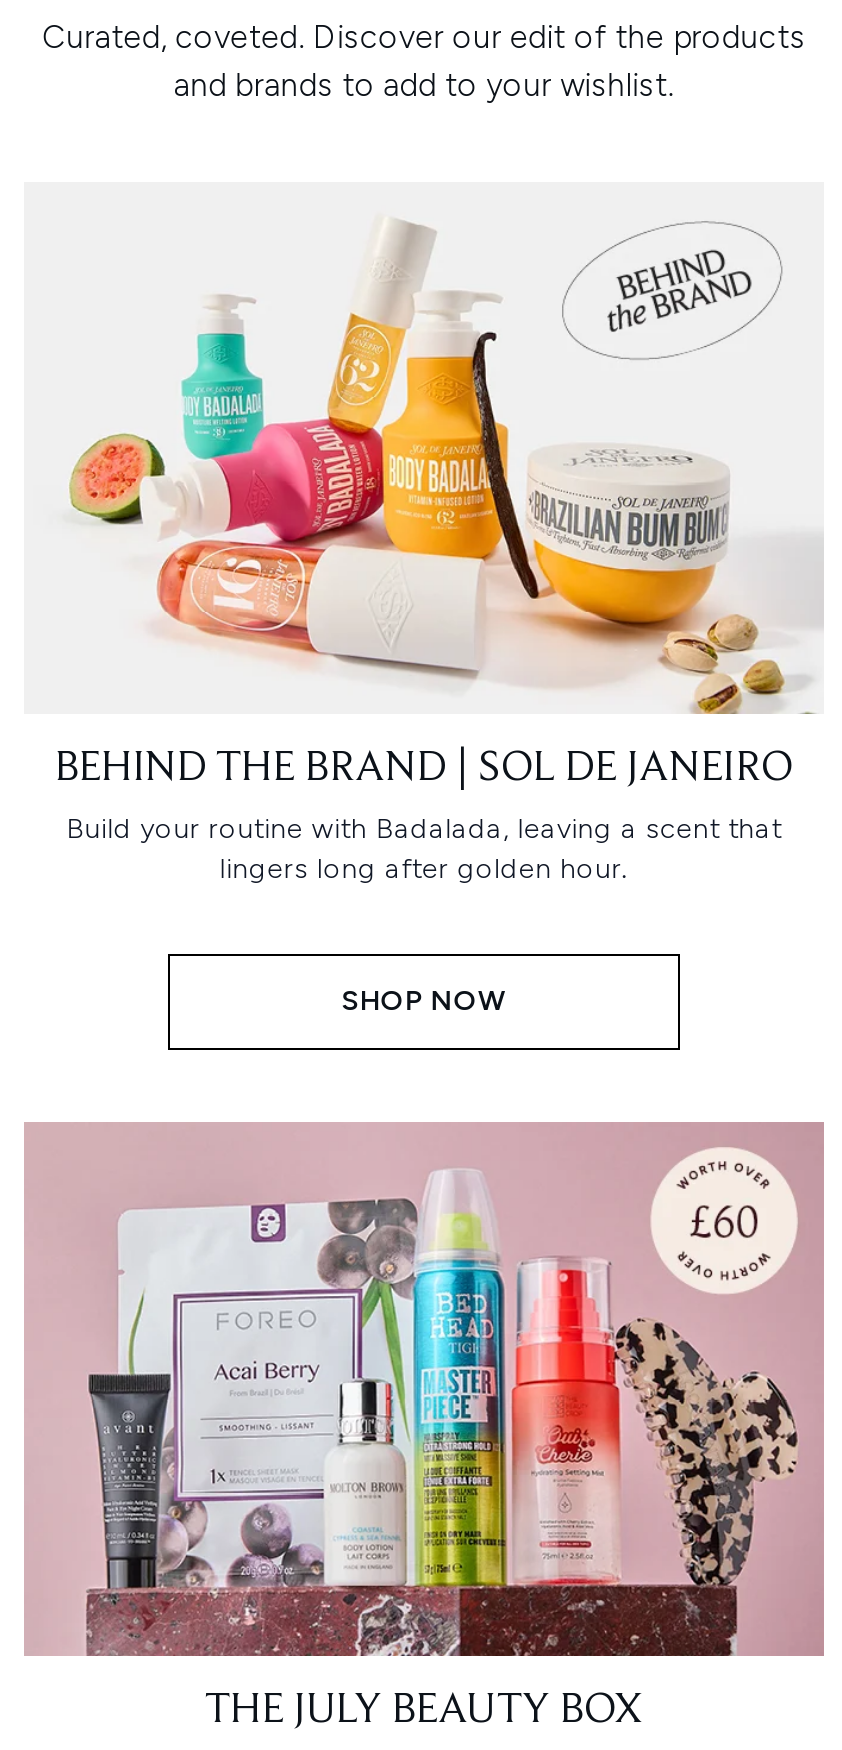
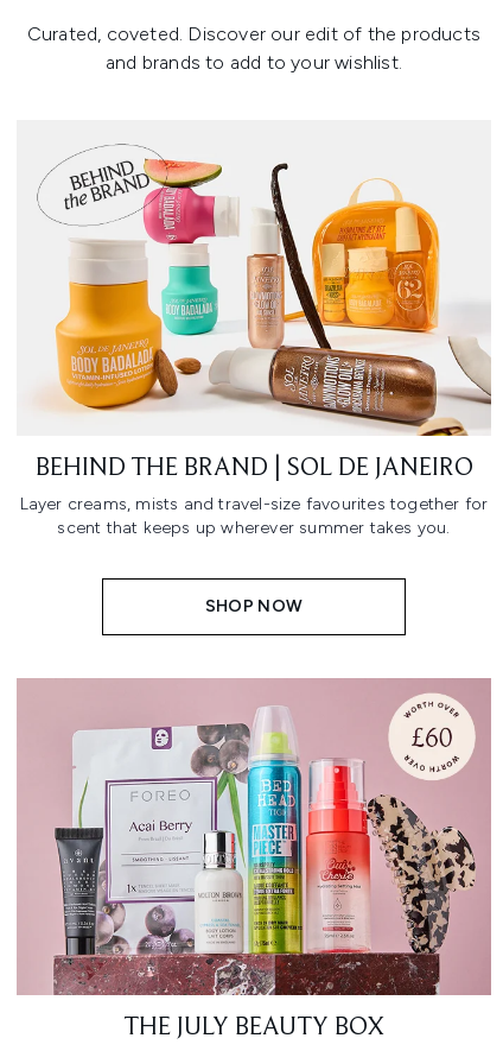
[68,220,824,716] [image] -> [37,144,492,437] [image]
[66,812,782,886] Build your routine with Badalada, leaving a scent that | lingers long after golden hour. -> [20,494,488,538] Layer creams, mists and travel-size favourites together for | scent that keeps up wherever summer takes you.

